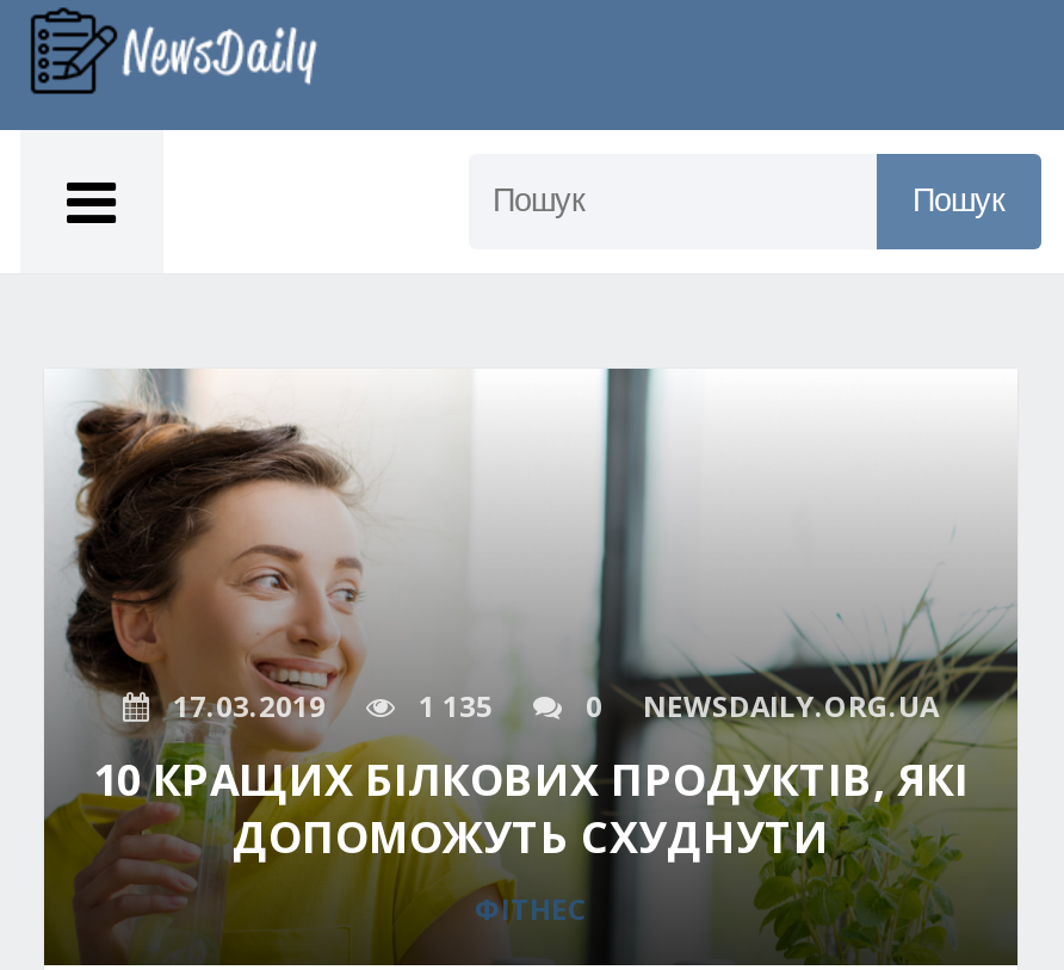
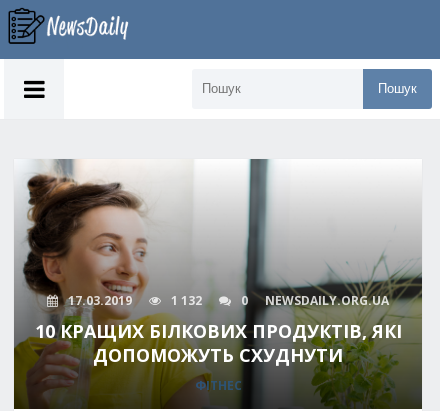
[419,686,493,727] 1 135 -> [171,292,202,309] 1 132

